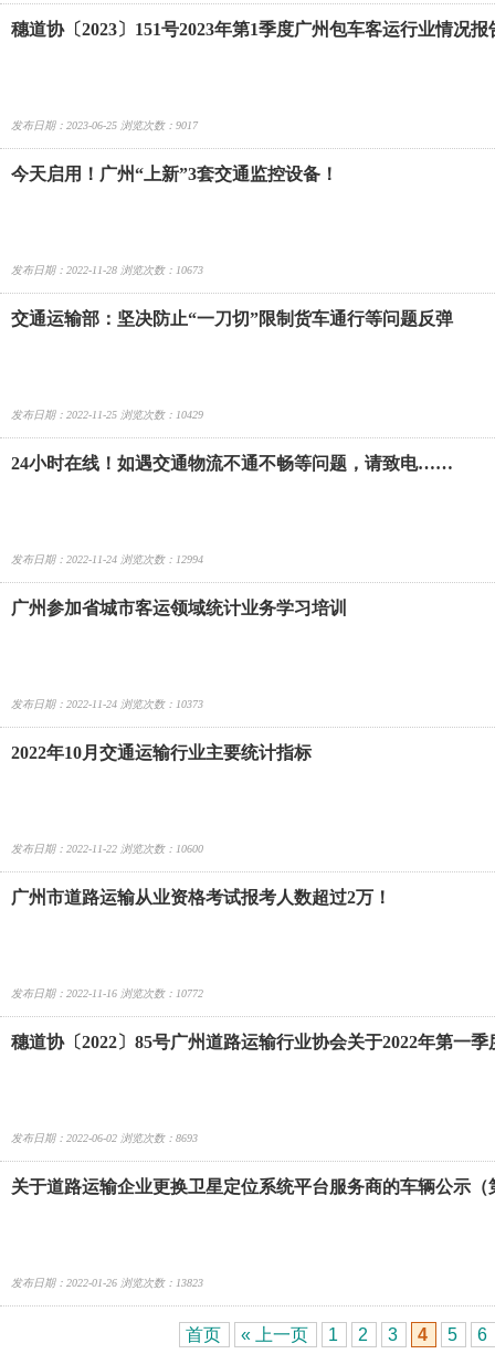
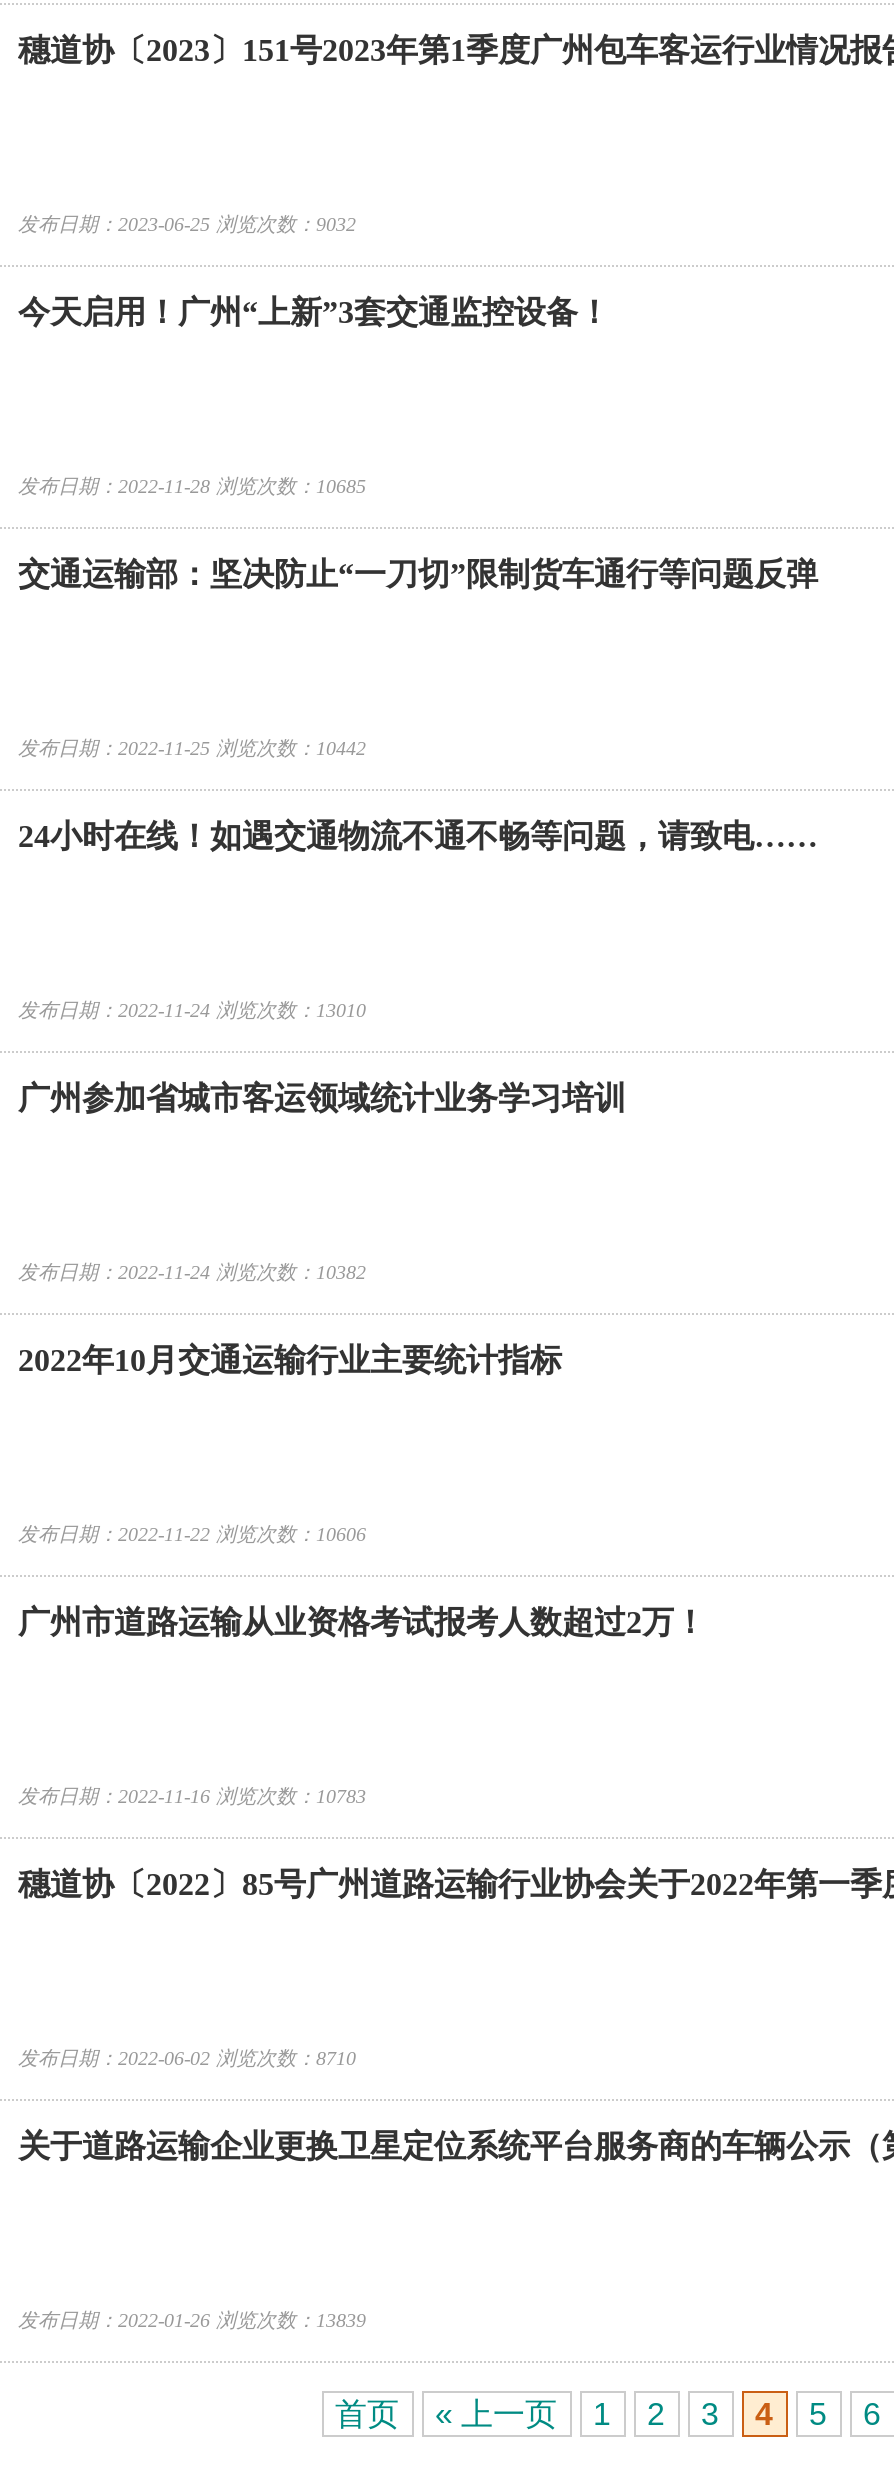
[11,119,198,131] 发布日期：2023-06-25 浏览次数：9017 -> [18,213,356,235] 发布日期：2023-06-25 浏览次数：9032
[11,264,203,276] 发布日期：2022-11-28 浏览次数：10673 -> [18,475,366,497] 发布日期：2022-11-28 浏览次数：10685
[11,409,203,421] 发布日期：2022-11-25 浏览次数：10429 -> [18,737,366,759] 发布日期：2022-11-25 浏览次数：10442
[11,553,203,565] 发布日期：2022-11-24 浏览次数：12994 -> [18,999,366,1021] 发布日期：2022-11-24 浏览次数：13010
[11,698,203,710] 发布日期：2022-11-24 浏览次数：10373 -> [18,1261,366,1283] 发布日期：2022-11-24 浏览次数：10382
[11,843,203,855] 发布日期：2022-11-22 浏览次数：10600 -> [18,1523,366,1545] 发布日期：2022-11-22 浏览次数：10606
[11,987,203,999] 发布日期：2022-11-16 浏览次数：10772 -> [18,1785,366,1807] 发布日期：2022-11-16 浏览次数：10783
[11,1132,198,1144] 发布日期：2022-06-02 浏览次数：8693 -> [18,2047,356,2069] 发布日期：2022-06-02 浏览次数：8710
[11,1277,203,1289] 发布日期：2022-01-26 浏览次数：13823 -> [18,2309,366,2331] 发布日期：2022-01-26 浏览次数：13839

